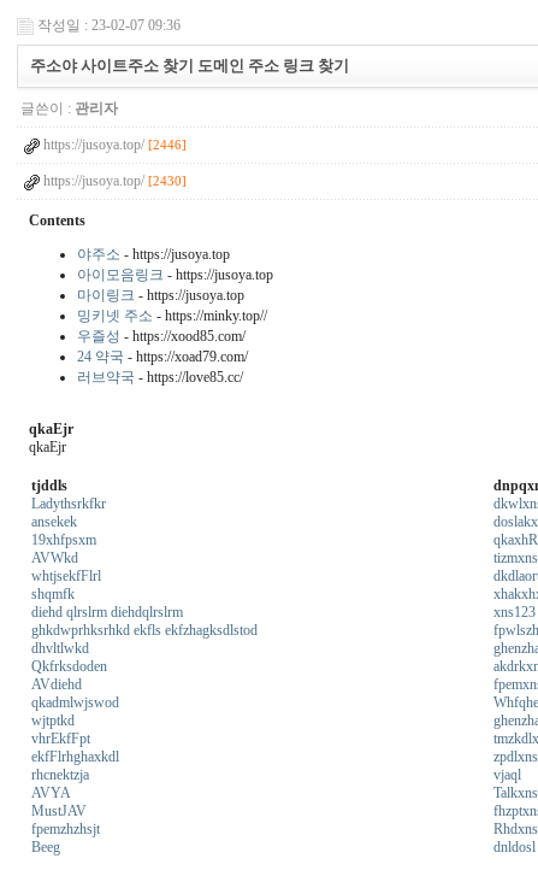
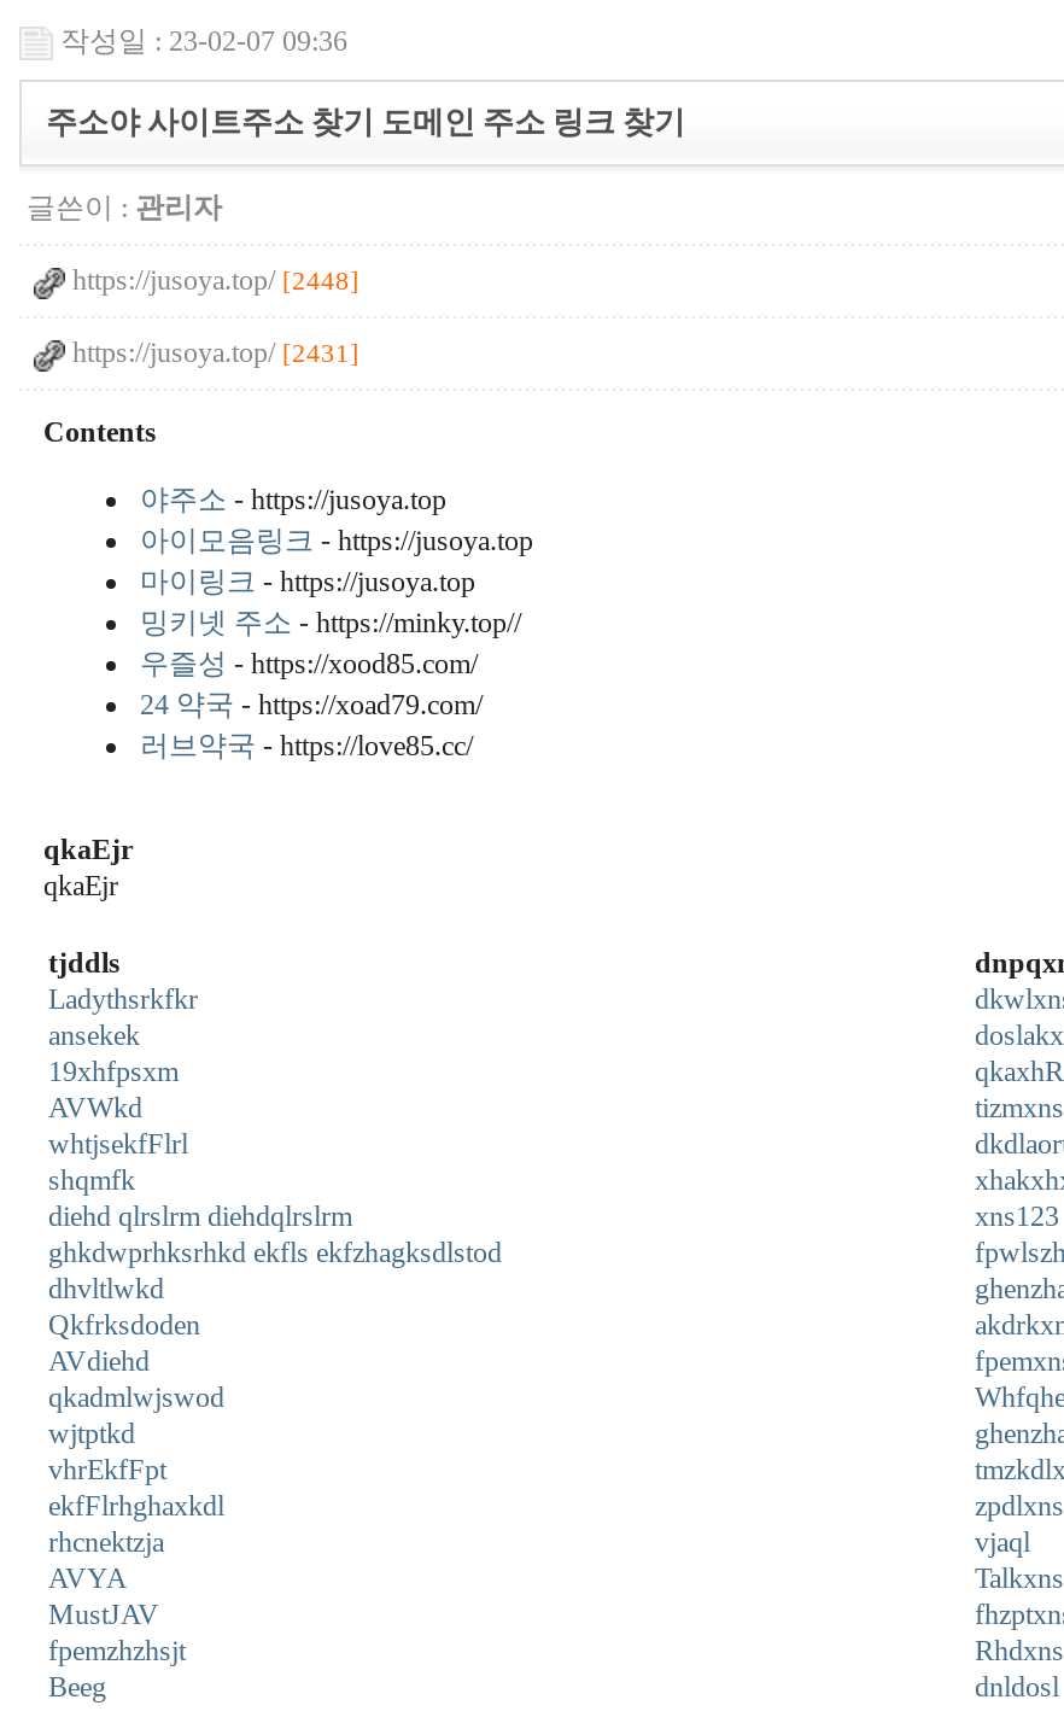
[43,136,187,153] https://jusoya.top/ [2446] -> [72,263,359,297] https://jusoya.top/ [2448]
[43,172,187,189] https://jusoya.top/ [2430] -> [72,335,359,369] https://jusoya.top/ [2431]

